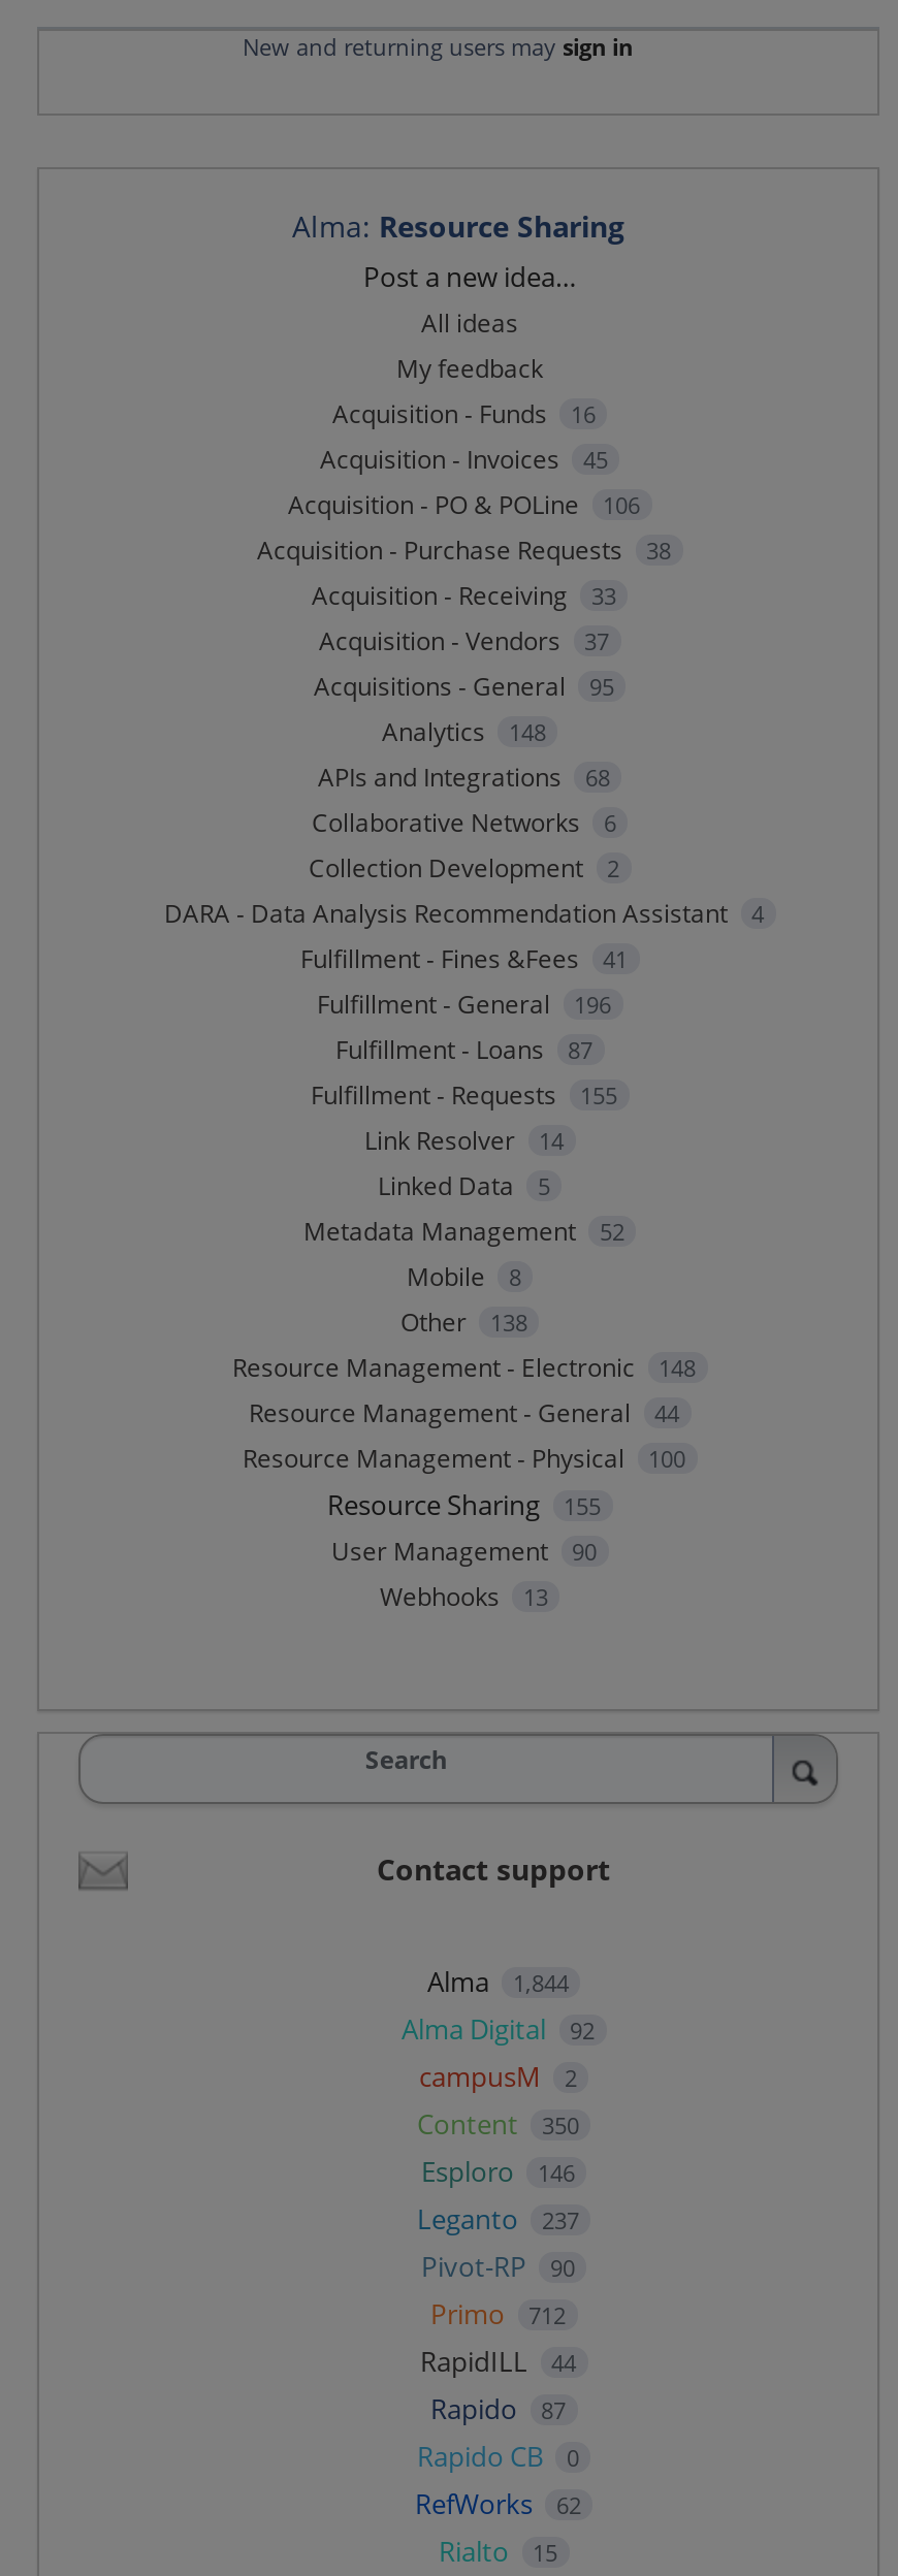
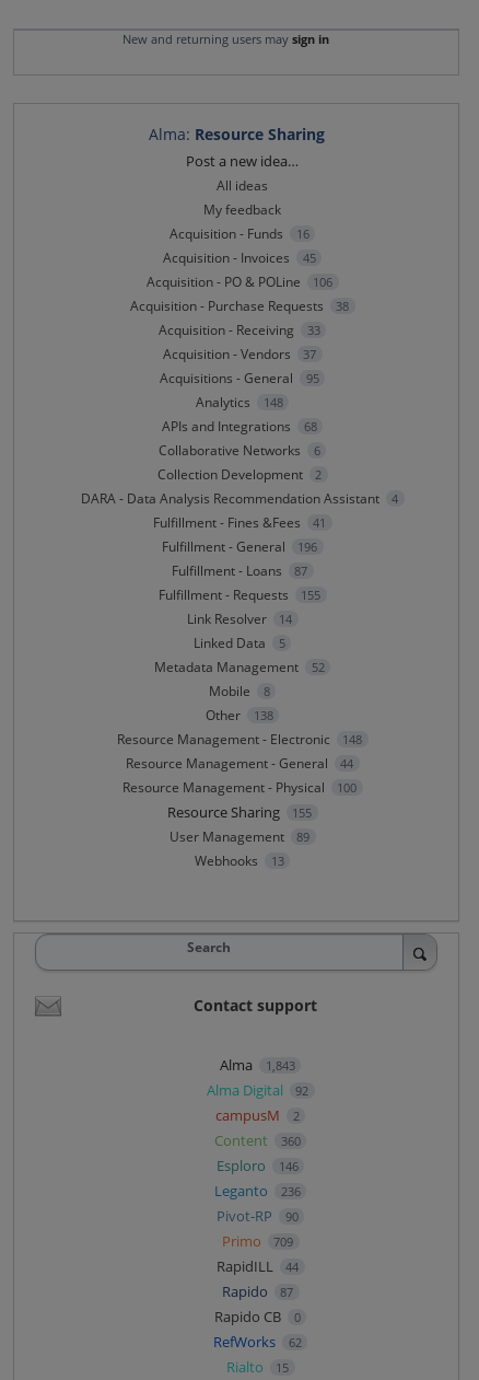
[331,1534,597,1570] User Management 90 -> [169,828,309,846] User Management 89
[427,1963,569,2000] Alma 1,844 -> [220,1055,295,1074] Alma 1,843
[417,2105,579,2142] Content 350 -> [214,1130,300,1150] Content 360
[417,2200,579,2237] Leganto 237 -> [214,1181,300,1200] Leganto 236
[430,2295,566,2332] Primo 712 -> [221,1231,293,1251] Primo 709

